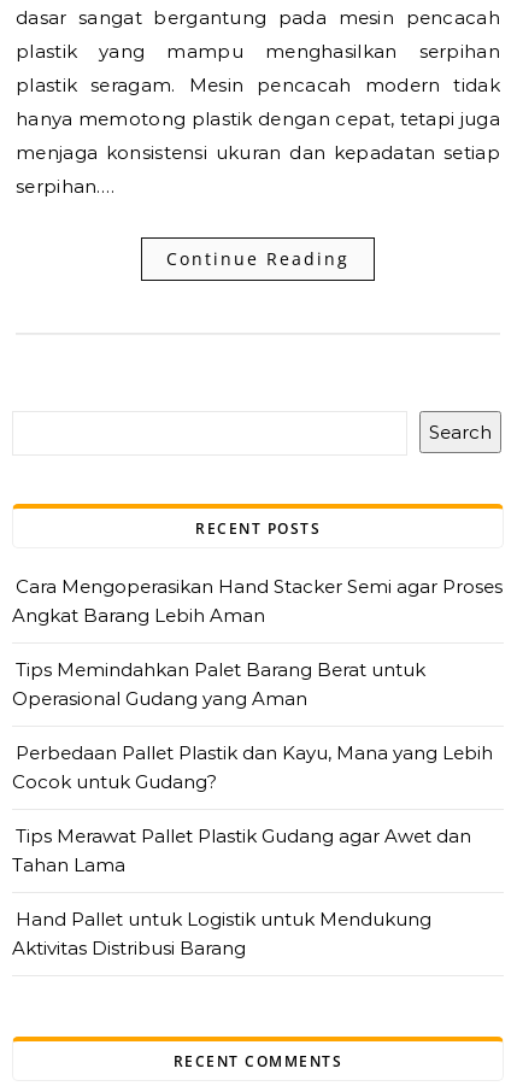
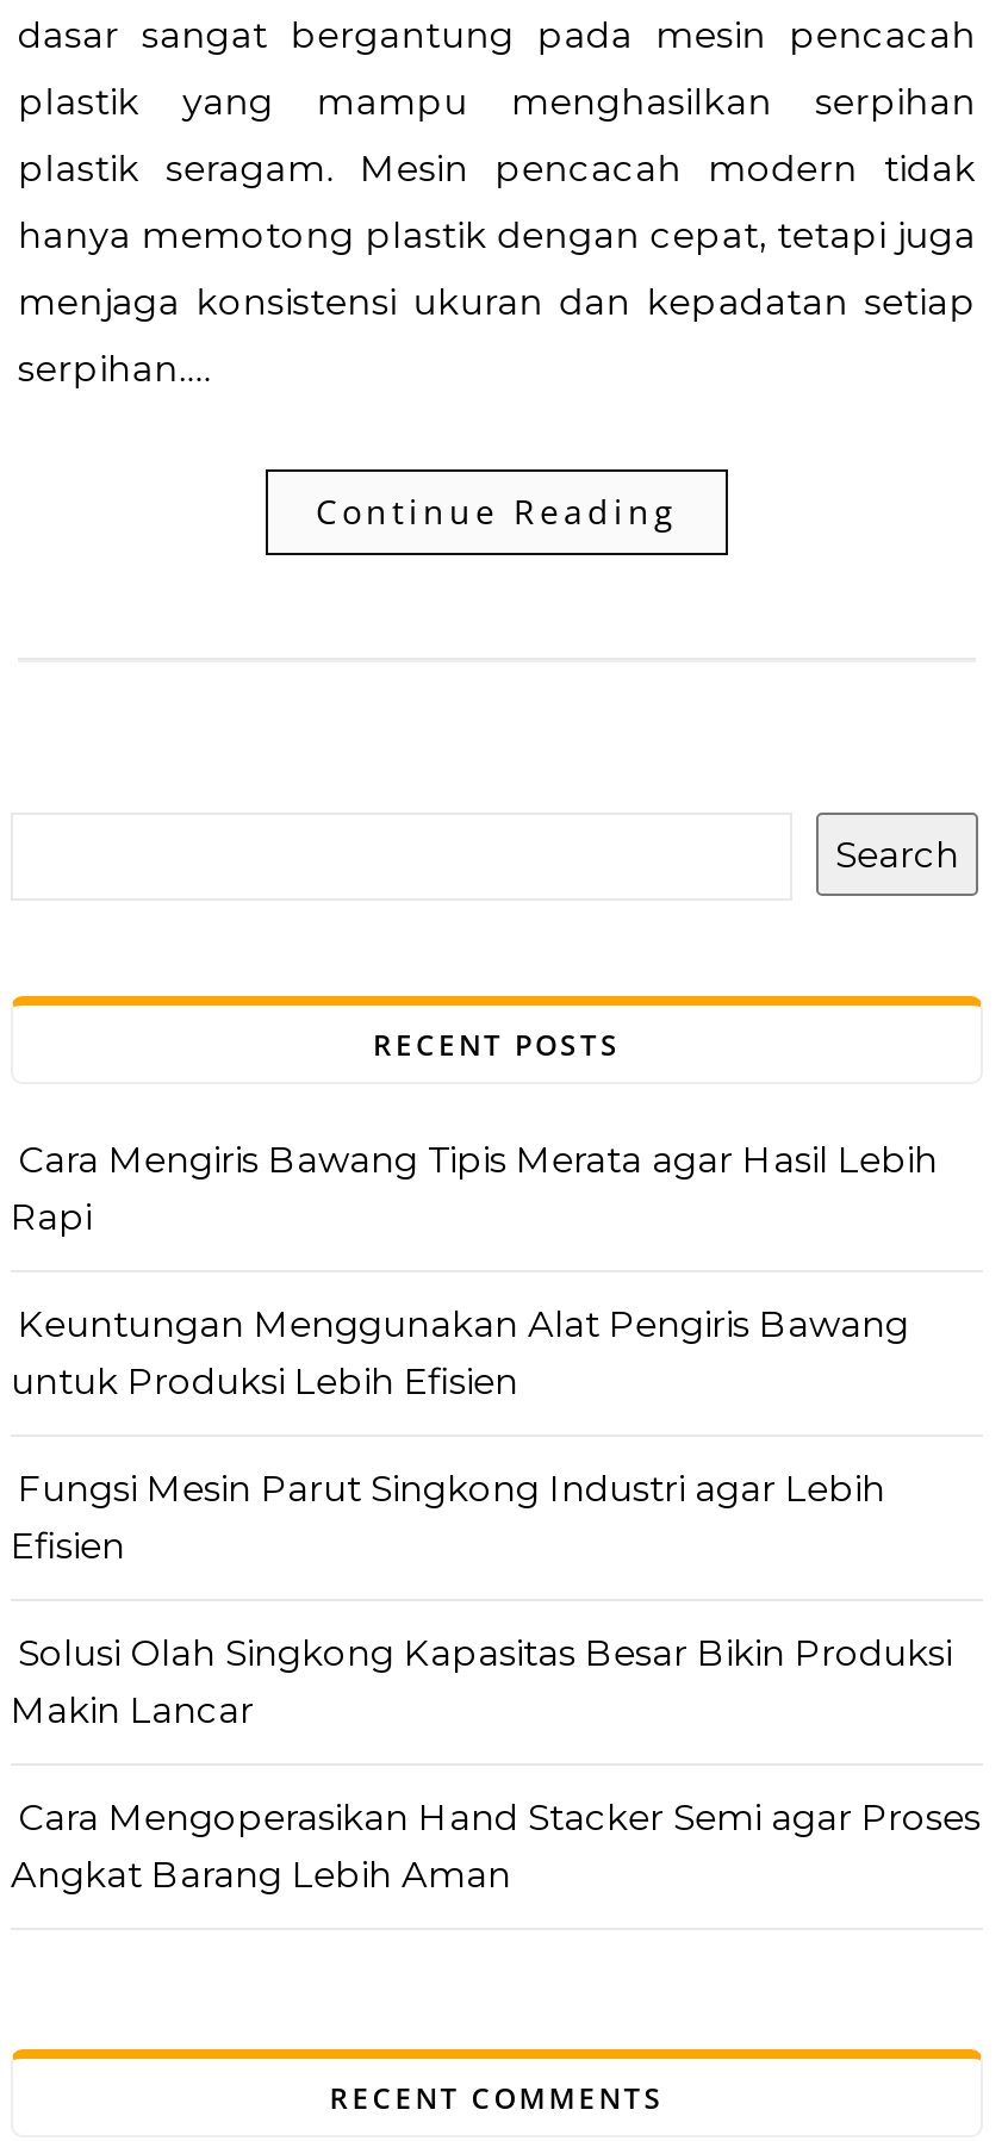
none -> [11,1137,952,1732] Cara Mengiris Bawang Tipis Merata agar Hasil Lebih | Rapi | Keuntungan Menggunakan Alat Pengiris Bawang | untuk Produksi Lebih Efisien | Fungsi Mesin Parut Singkong Industri agar Lebih | Efisien | Solusi Olah Singkong Kapasitas Besar Bikin Produksi | Makin Lancar
moved [12,575,503,627] -> [11,1794,981,1897]: Cara Mengoperasikan Hand Stacker Semi agar Proses | Angkat Barang Lebih Aman
[12,658,493,959] Tips Memindahkan Palet Barang Berat untuk | Operasional Gudang yang Aman | Perbedaan Pallet Plastik dan Kayu, Mana yang Lebih | Cocok untuk Gudang? | Tips Merawat Pallet Plastik Gudang agar Awet dan | Tahan Lama | Hand Pallet untuk Logistik untuk Mendukung | Aktivitas Distribusi Barang -> none

